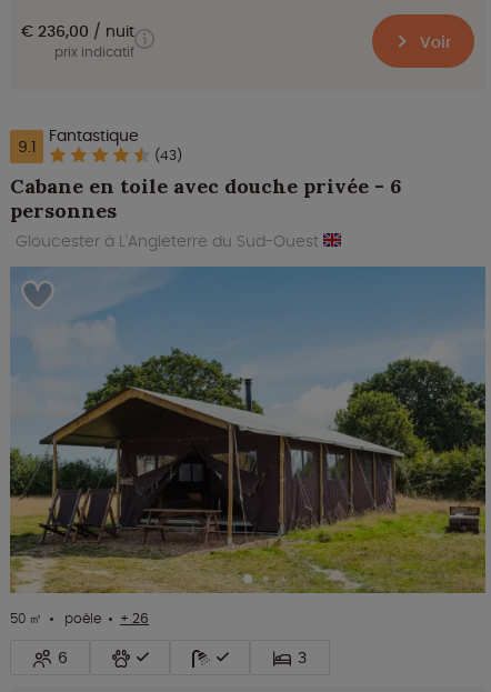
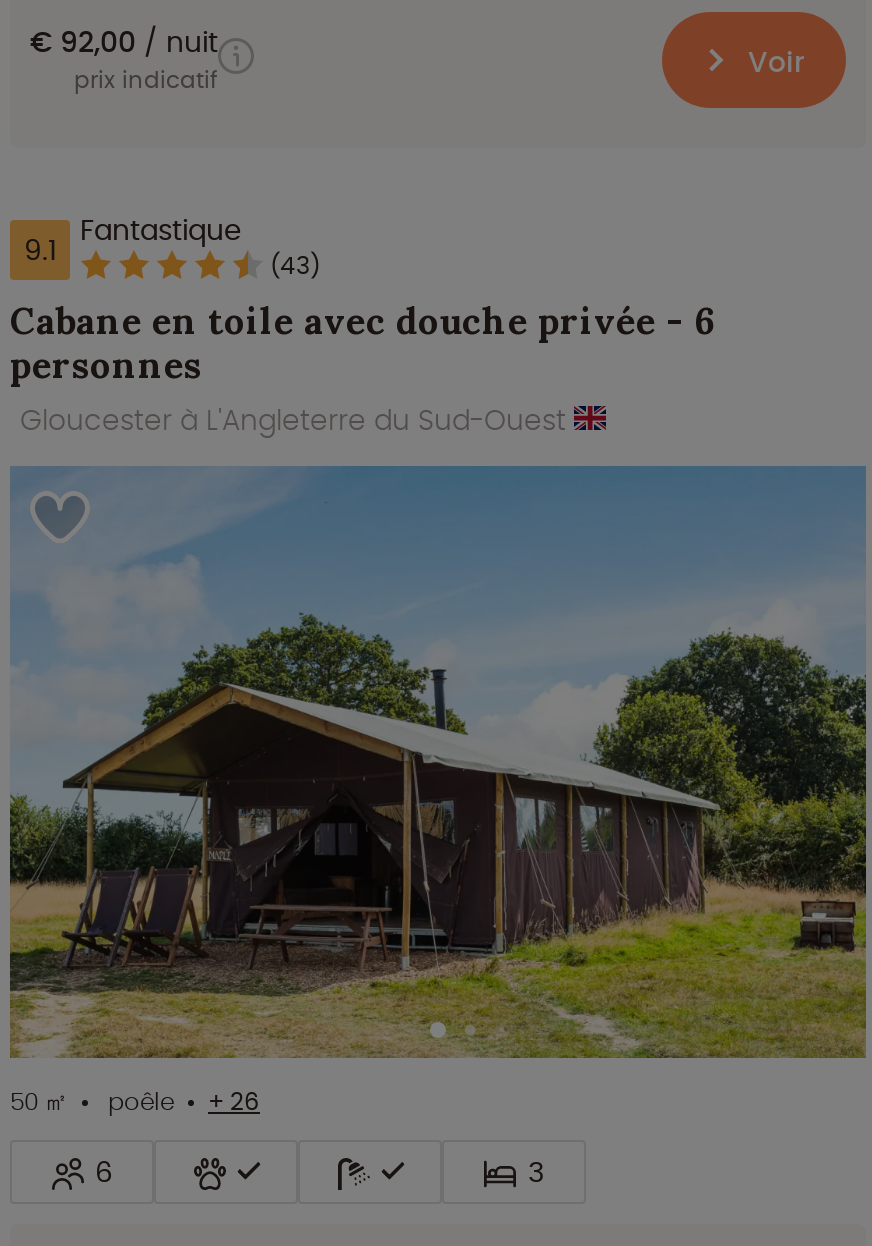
[21,19,134,42] € 236,00 nuit -> [30,23,218,63] € 92,00 nuit

